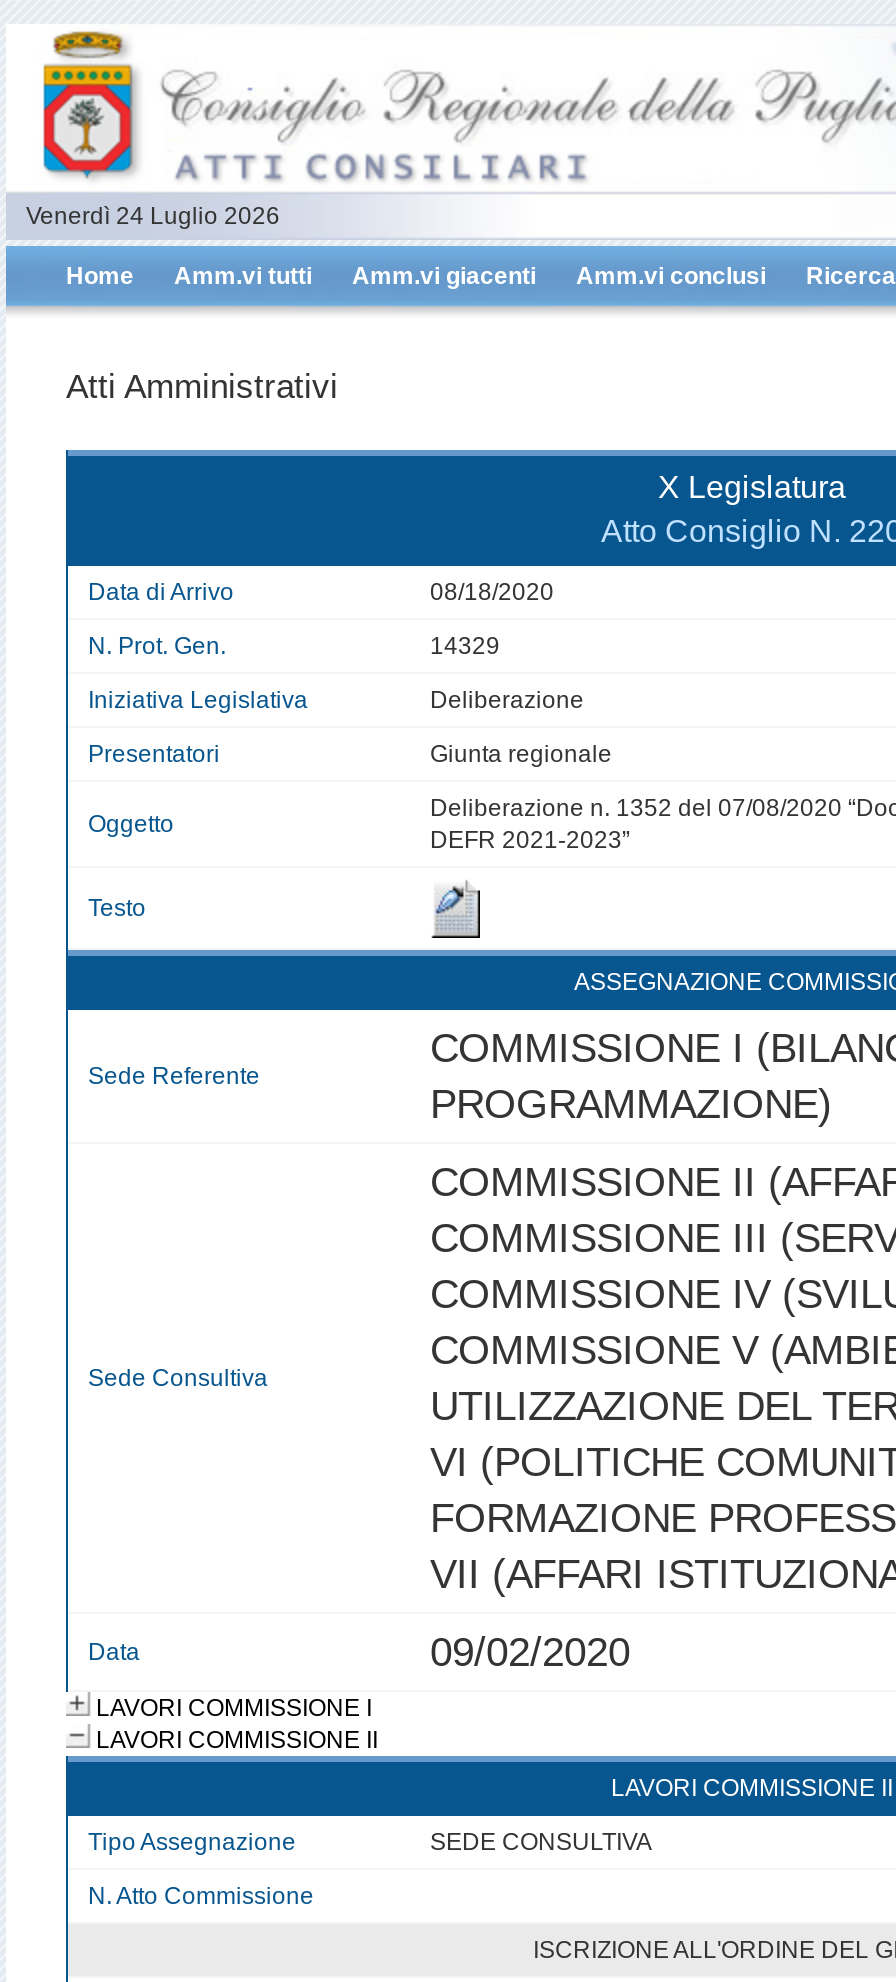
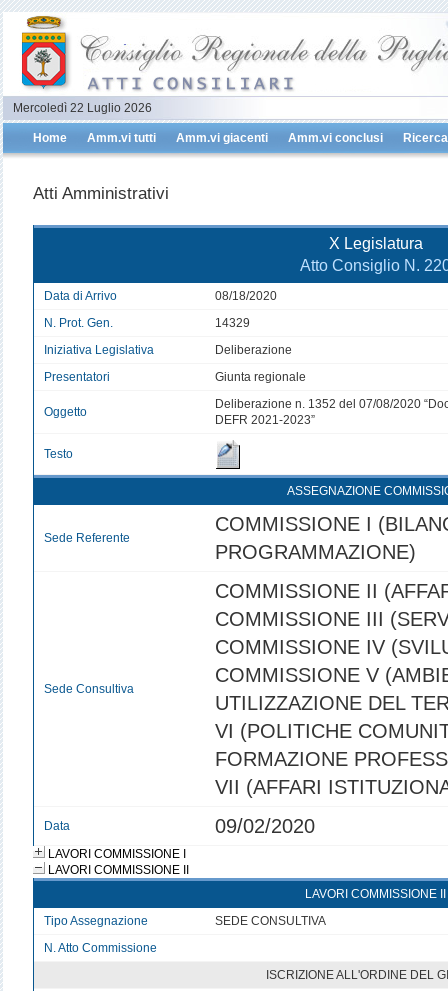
[26,202,280,230] Venerdì 24 Luglio 2026 -> [13,101,152,115] Mercoledì 22 Luglio 2026

